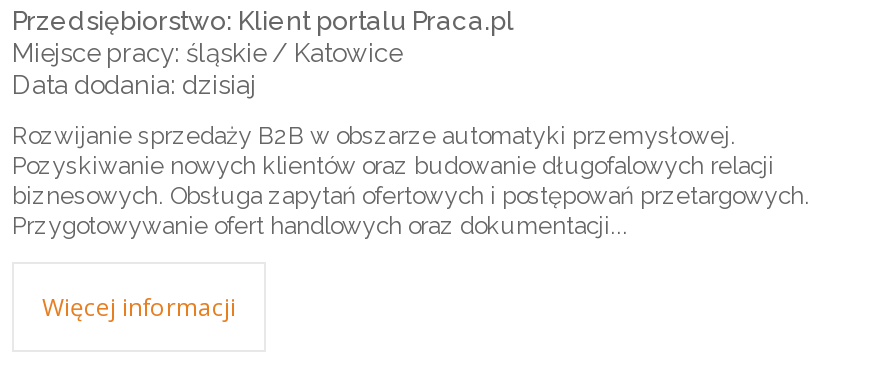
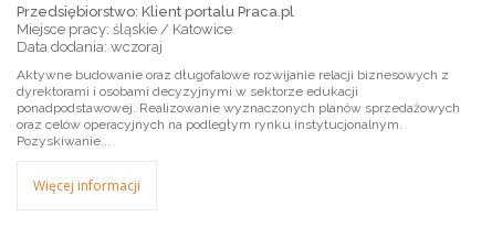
[182,70,256,100] dzisiaj -> [111,39,163,55] wczoraj
[12,122,810,240] Rozwijanie sprzedaży B2B w obszarze automatyki przemysłowej. | Pozyskiwanie nowych klientów oraz budowanie długofalowych relacji | biznesowych. Obsługa zapytań ofertowych i postępowań przetargowych. | Przygotowywanie ofert handlowych oraz dokumentacji... -> [17,67,460,149] Aktywne budowanie oraz długofalowe rozwijanie relacji biznesowych z | dyrektorami i osobami decyzyjnymi w sektorze edukacji | ponadpodstawowej. Realizowanie wyznaczonych planów sprzedażowych | oraz celów operacyjnych na podległym rynku instytucjonalnym. | Pozyskiwanie...

